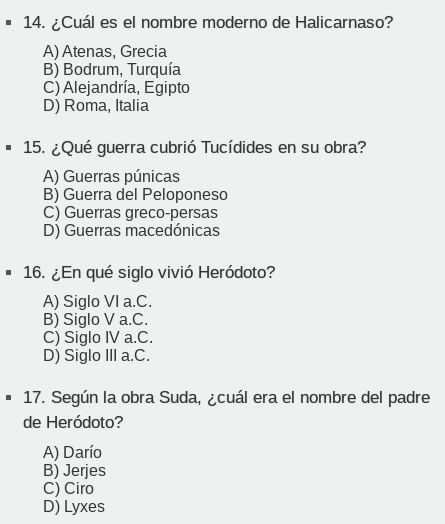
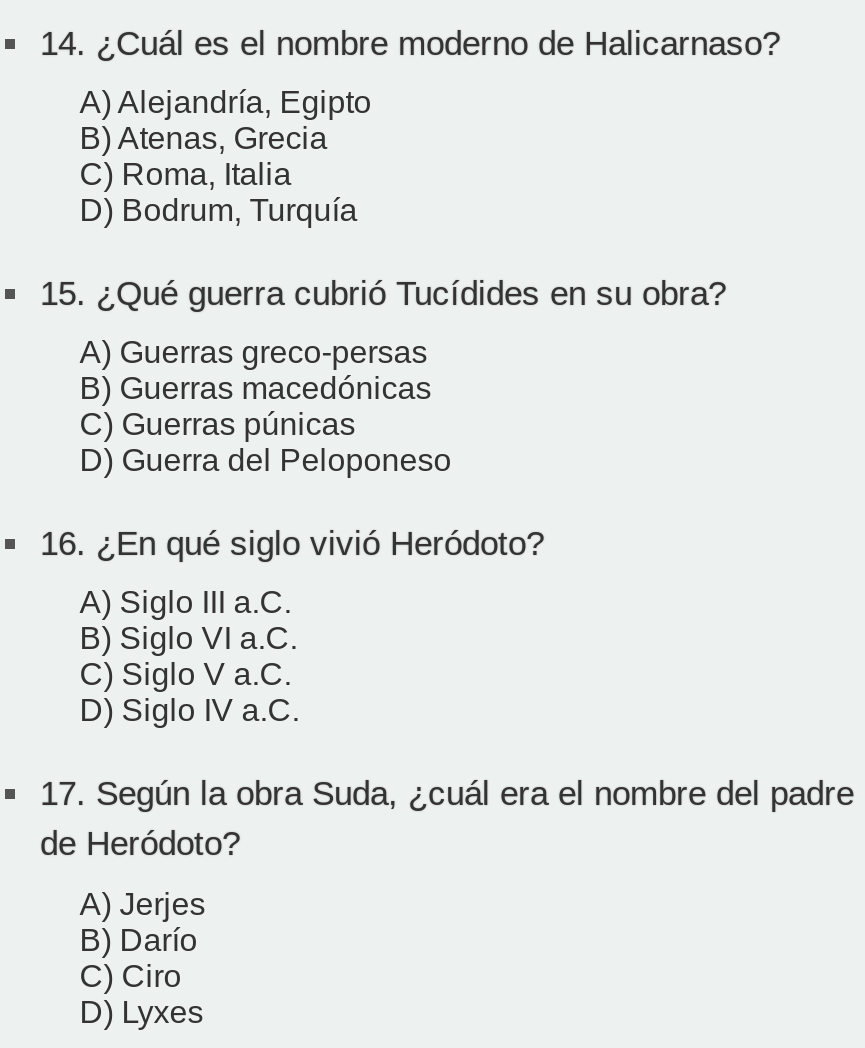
[43,43,167,60] A) Atenas, Grecia -> [80,85,372,119] A) Alejandría, Egipto
[43,61,181,78] B) Bodrum, Turquía -> [80,121,328,155] B) Atenas, Grecia
[43,79,190,96] C) Alejandría, Egipto -> [80,157,292,191] C) Roma, Italia
[43,97,149,114] D) Roma, Italia -> [80,193,358,227] D) Bodrum, Turquía
[43,168,228,239] A) Guerras púnicas | B) Guerra del Peloponeso | C) Guerras greco-persas | D) Guerras macedónicas -> [80,335,452,477] A) Guerras greco-persas | B) Guerras macedónicas | C) Guerras púnicas | D) Guerra del Peloponeso
[43,293,152,310] A) Siglo VI a.C. -> [80,586,292,620] A) Siglo III a.C.
[43,311,148,328] B) Siglo V a.C. -> [80,622,298,656] B) Siglo VI a.C.
[43,329,153,346] C) Siglo IV a.C. -> [80,658,292,692] C) Siglo V a.C.
[43,347,150,364] D) Siglo III a.C. -> [80,694,300,728] D) Siglo IV a.C.
[43,444,102,461] A) Darío -> [80,886,206,920] A) Jerjes
[43,462,106,479] B) Jerjes -> [80,922,198,956] B) Darío

